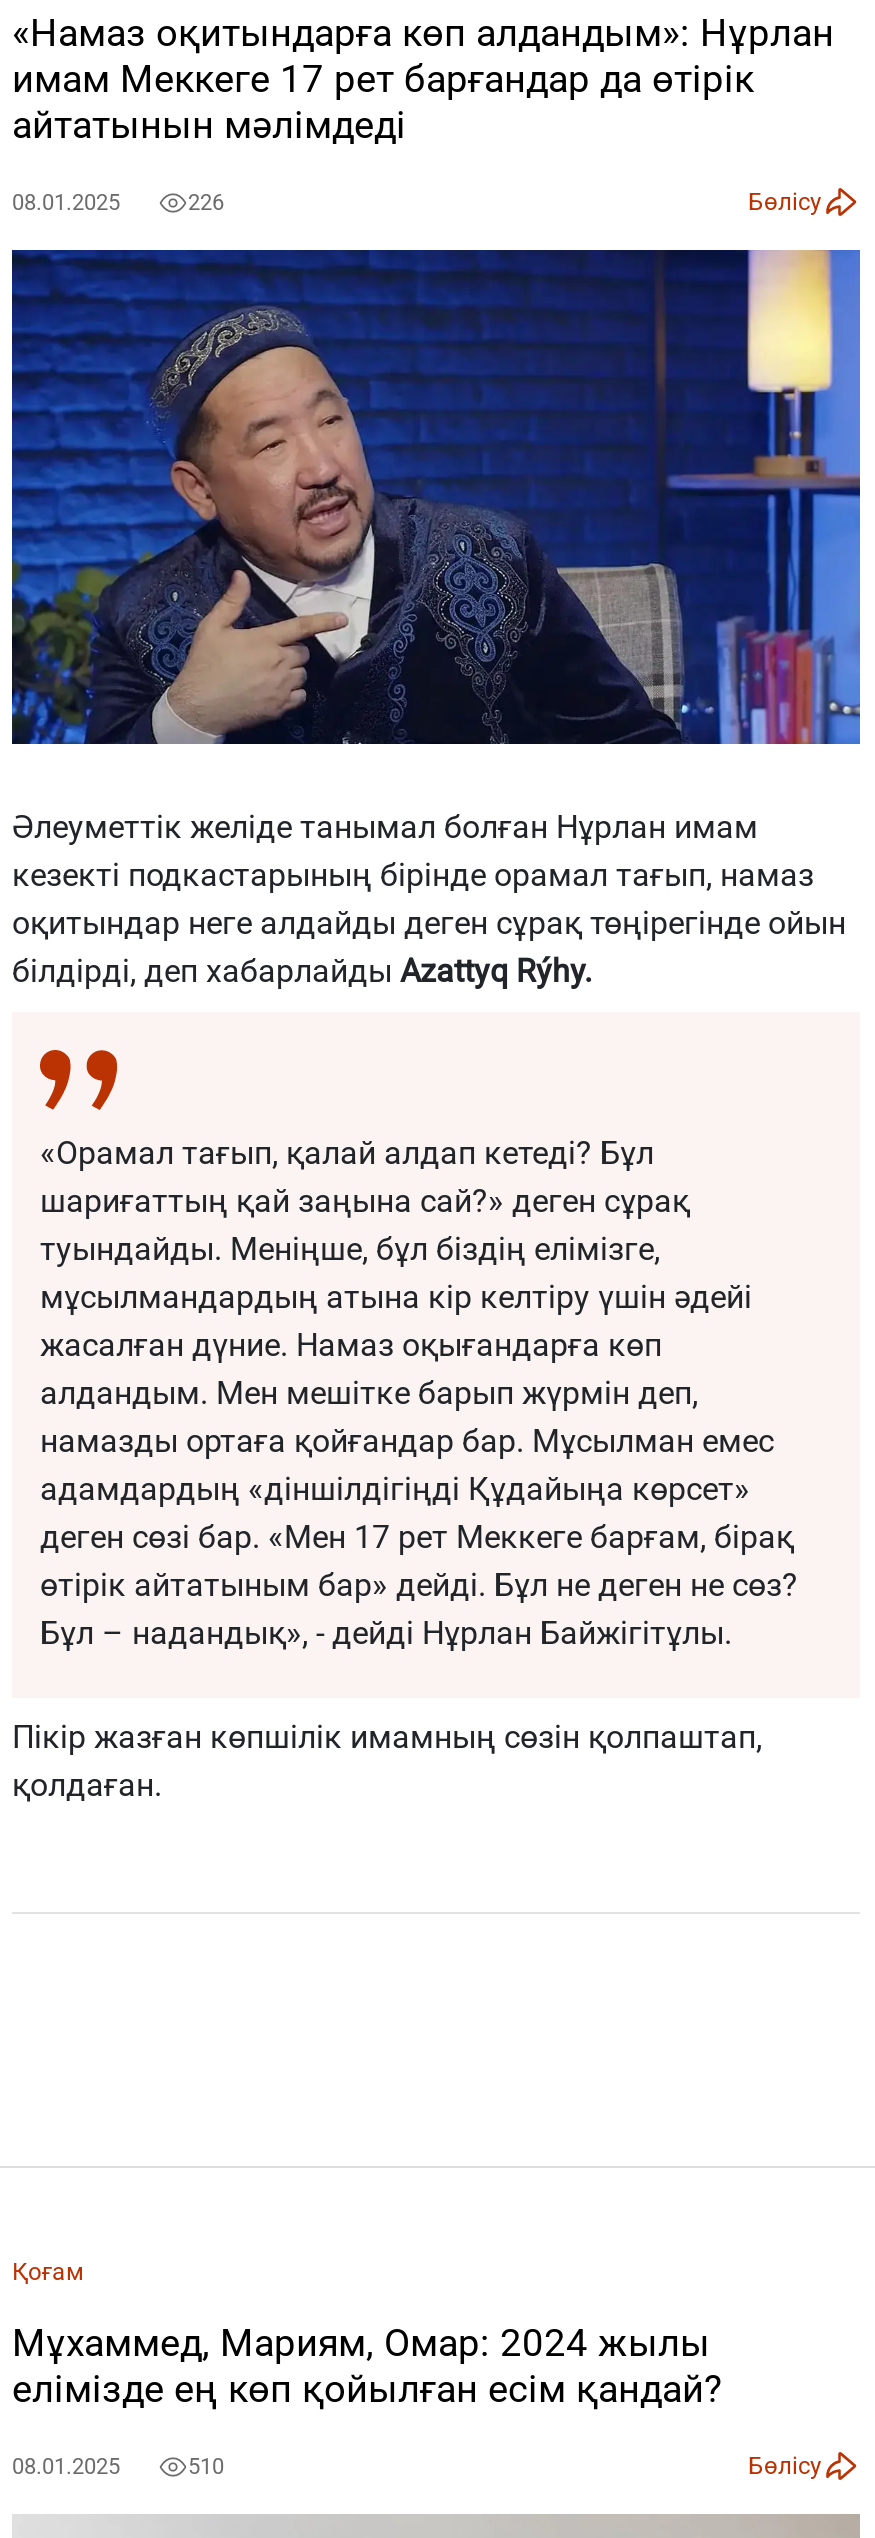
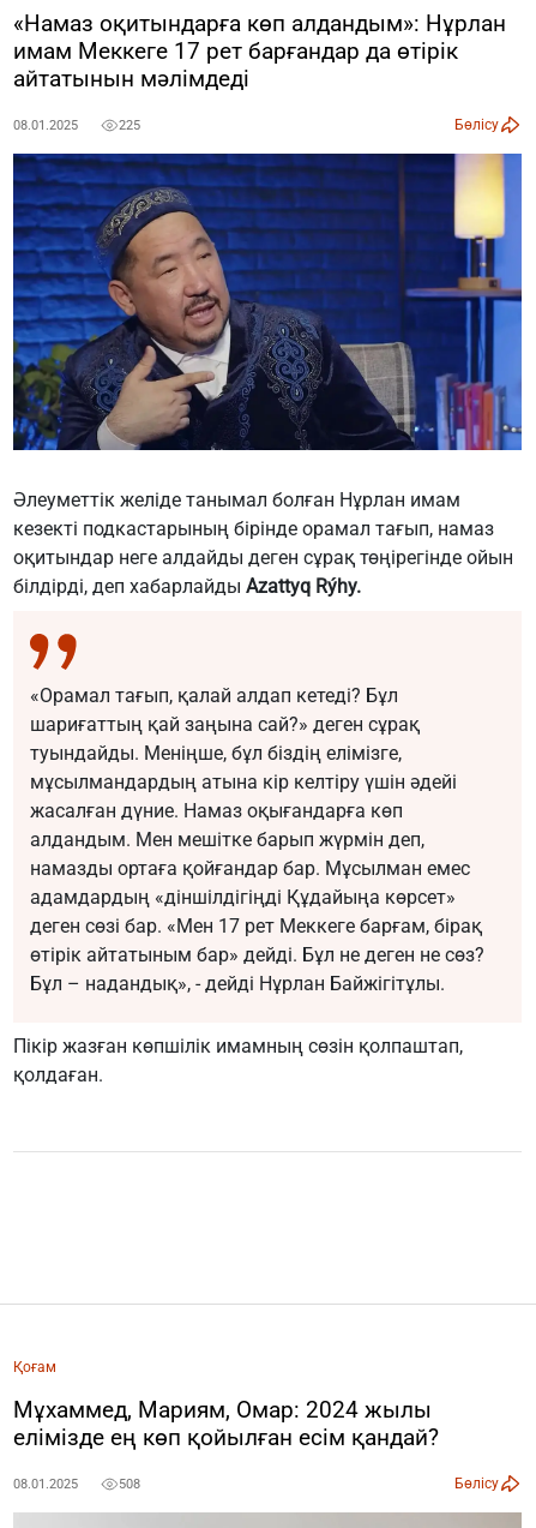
[188,189,224,215] 226 -> [119,117,140,133] 225
[188,2454,224,2480] 510 -> [119,1476,140,1492] 508

